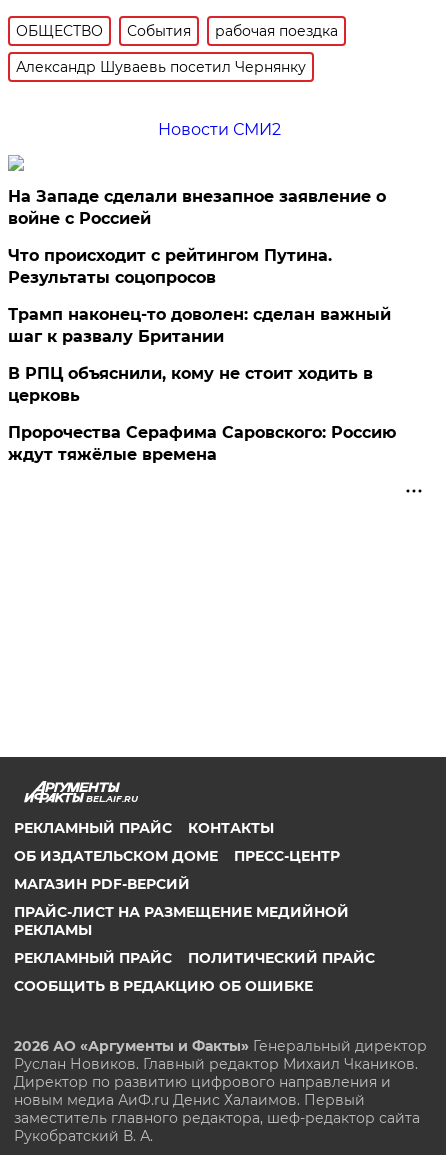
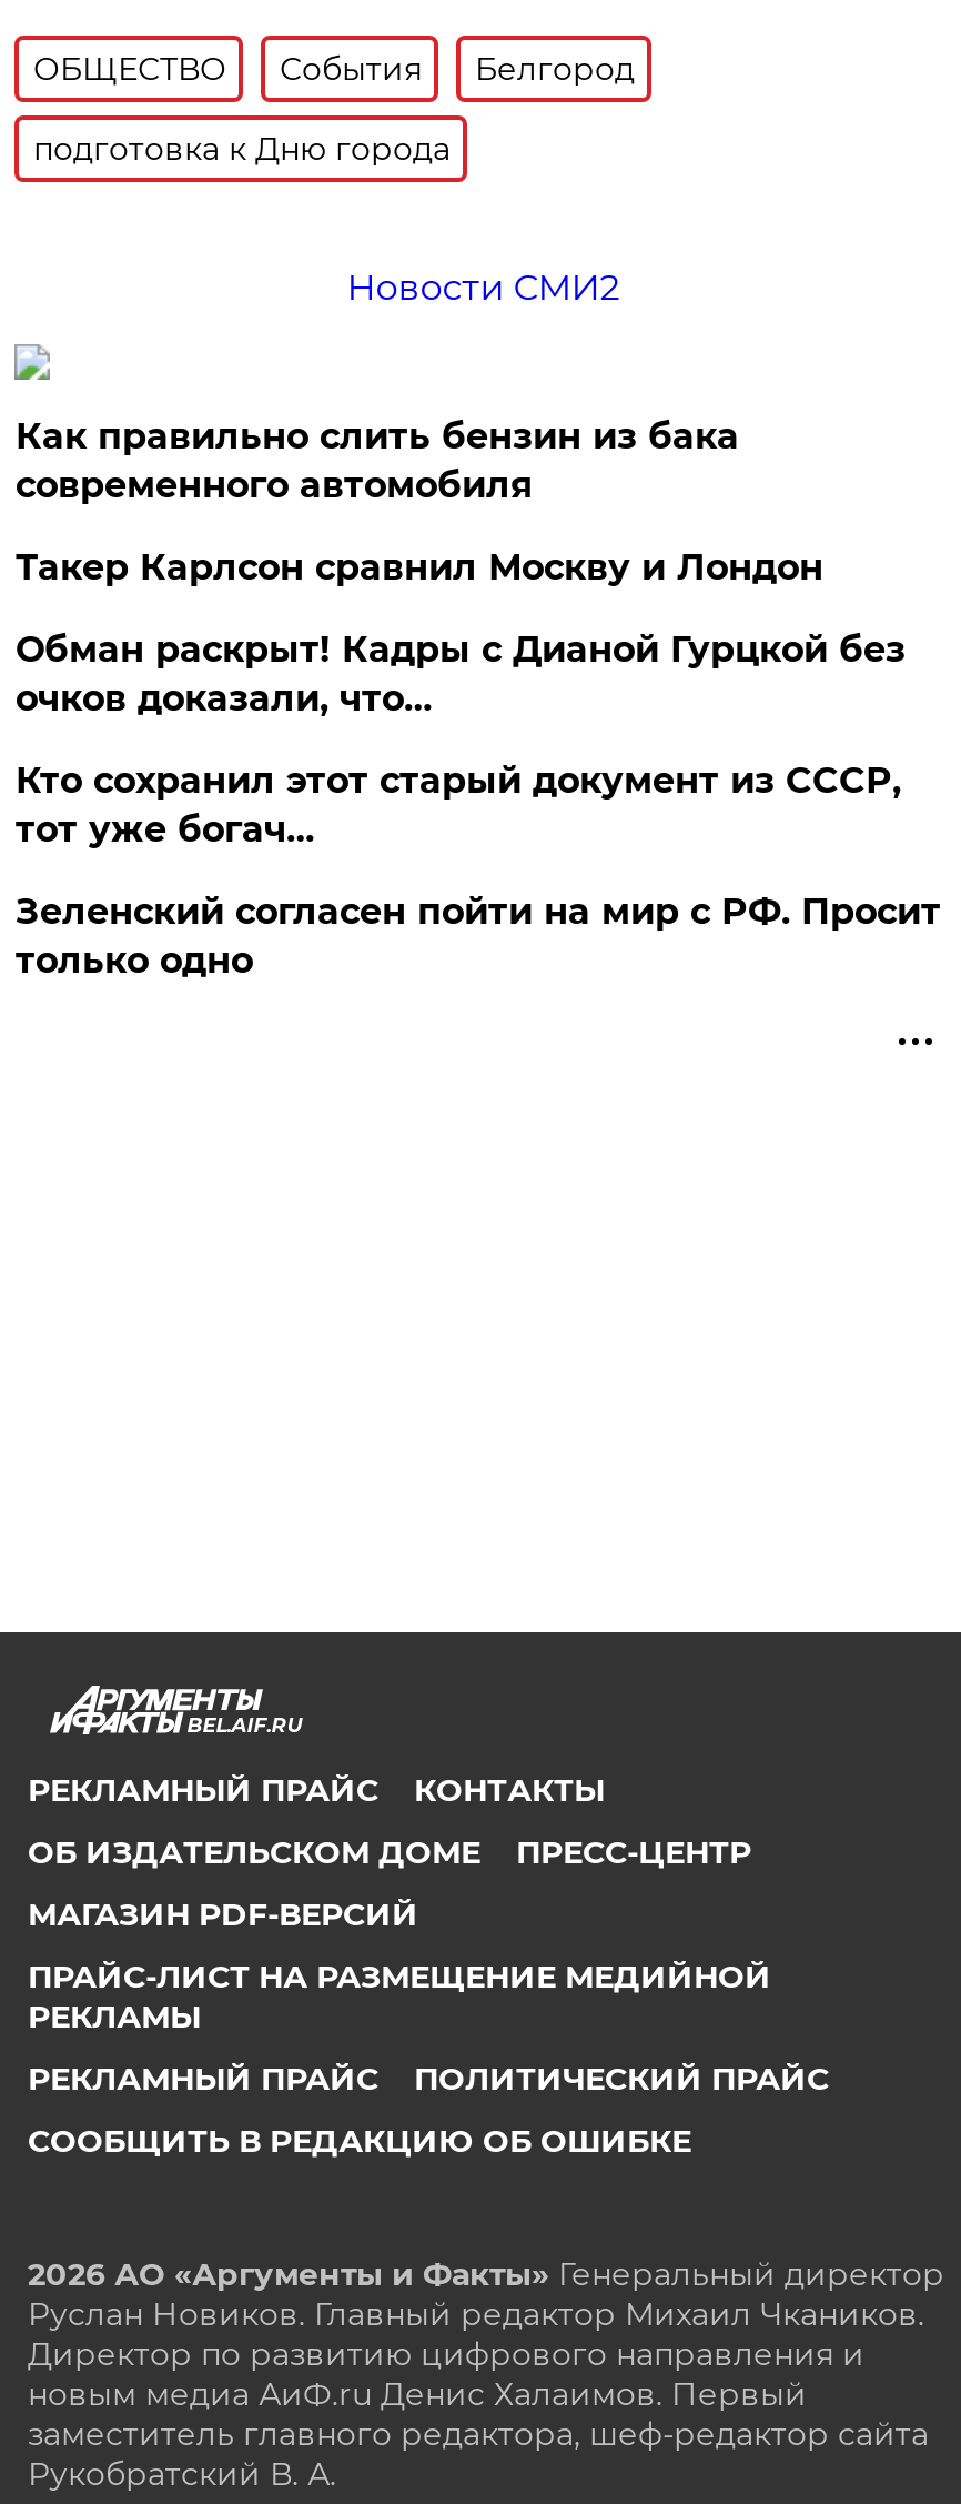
[215,22,338,40] рабочая поездка -> [475,49,635,89] Белгород
[16,58,306,76] Александр Шуваевь посетил Чернянку -> [33,129,450,169] подготовка к Дню города
[8,187,386,228] На Западе сделали внезапное заявление о | войне с Россией -> [15,415,739,506] Как правильно слить бензин из бака | современного автомобиля
[8,246,332,287] Что происходит с рейтингом Путина. | Результаты соцопросов -> [15,546,823,589] Такер Карлсон сравнил Москву и Лондон
[8,305,391,346] Трамп наконец-то доволен: сделан важный | шаг к развалу Британии -> [15,628,905,720] Обман раскрыт! Кадры с Дианой Гурцкой без | очков доказали, что…
[8,364,373,405] В РПЦ объяснили, кому не стоит ходить в | церковь -> [15,760,901,851] Кто сохранил этот старый документ из СССР, | тот уже богач…
[8,423,396,464] Пророчества Серафима Саровского: Россию | ждут тяжёлые времена -> [15,891,941,982] Зеленский согласен пойти на мир с РФ. Просит | только одно

